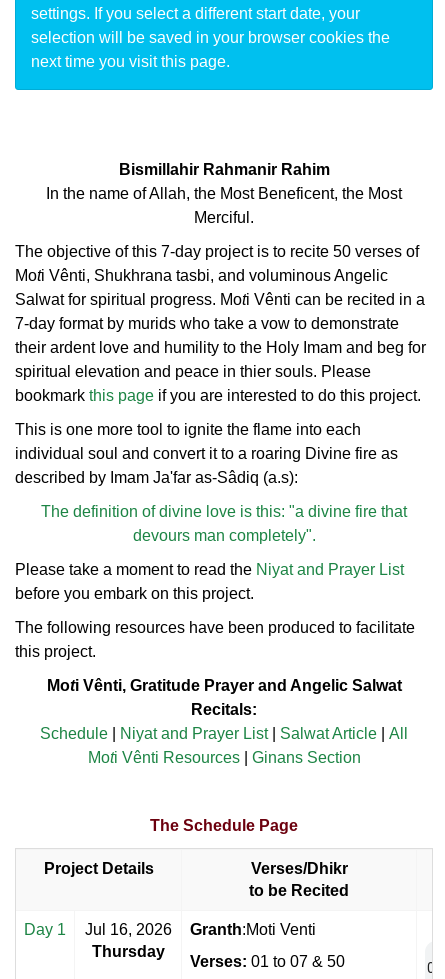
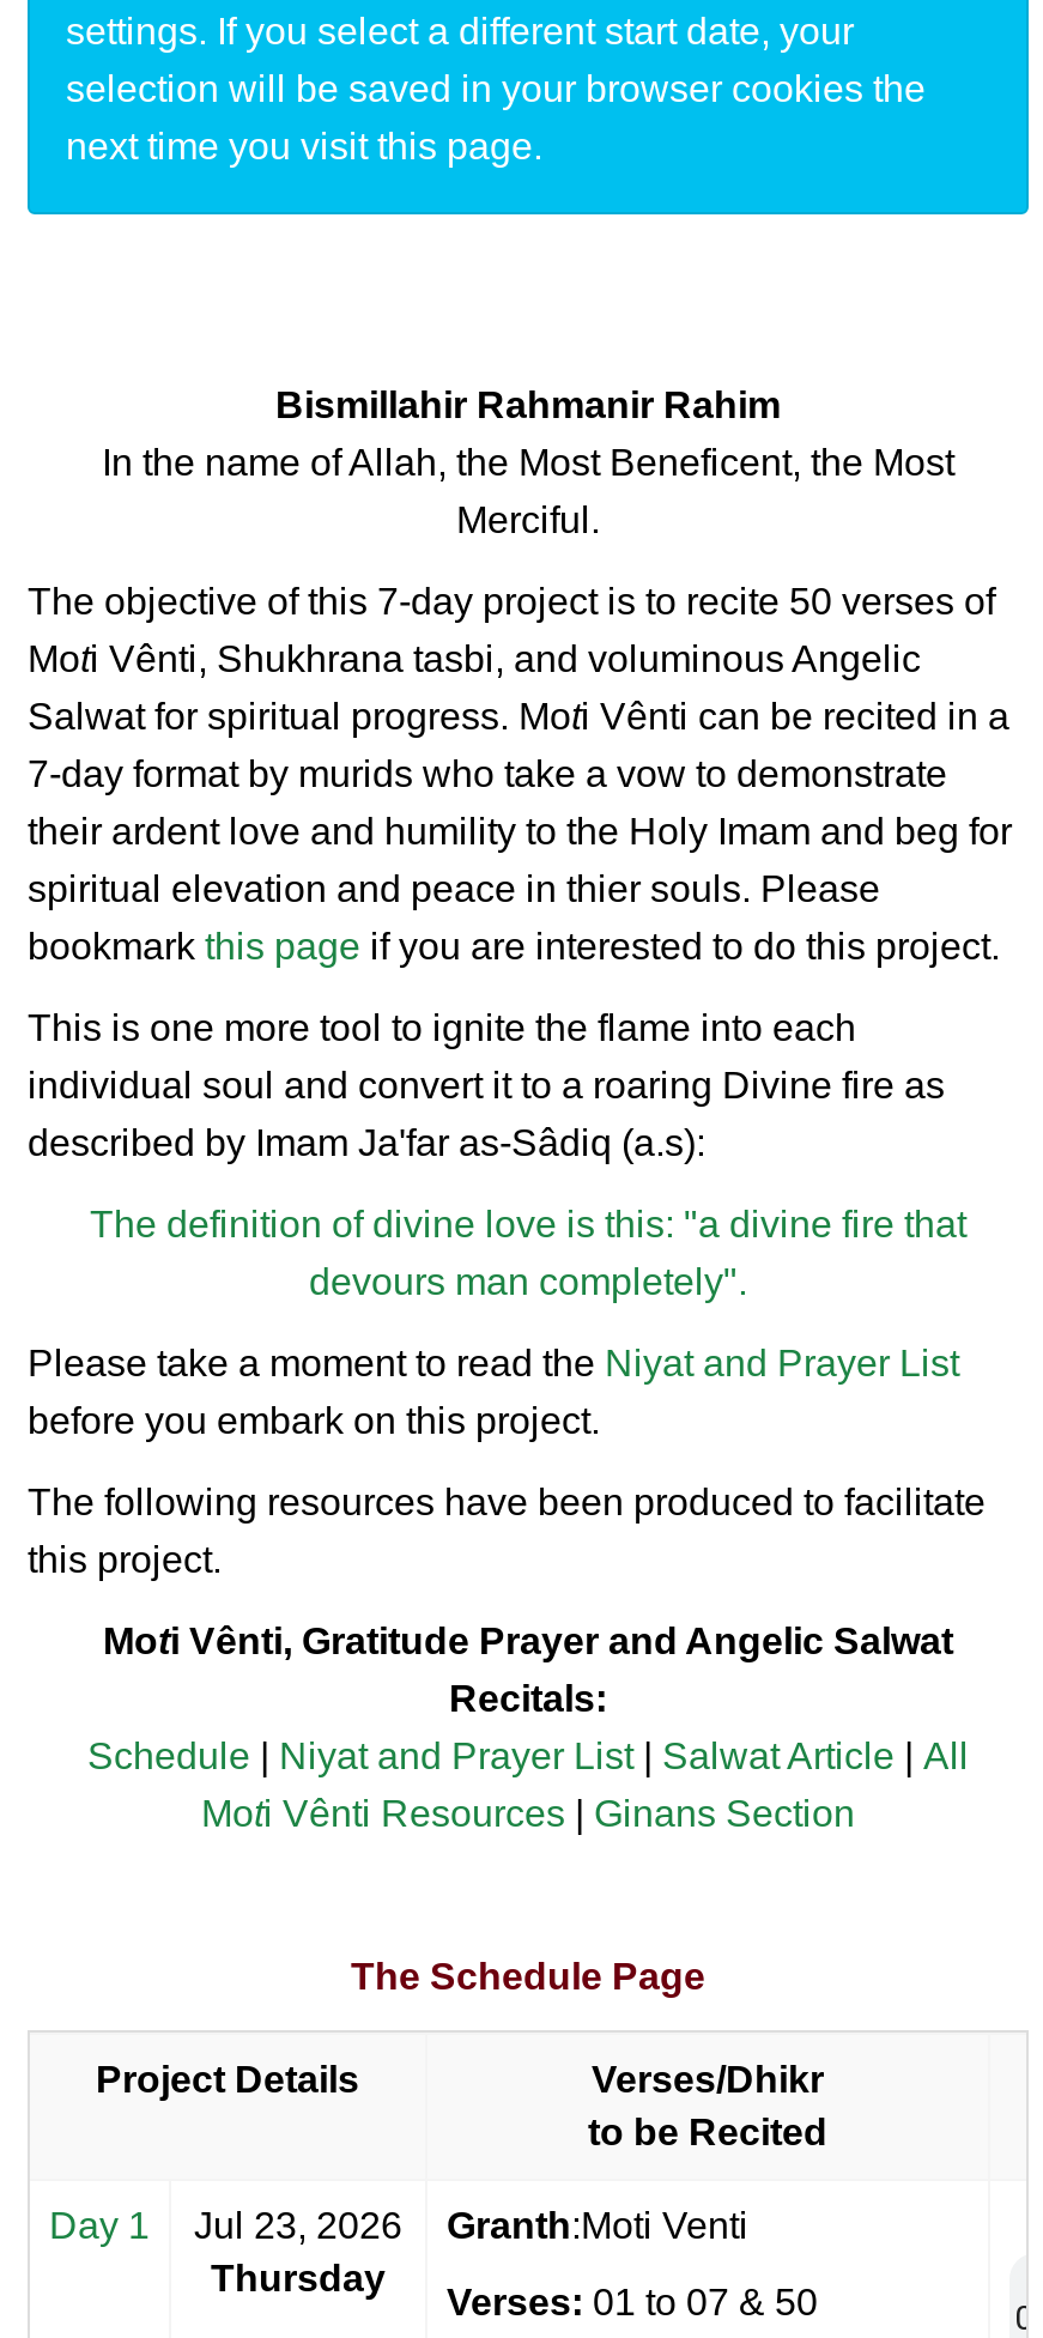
[24,921,316,938] Day 1 Jul 16, 2026 Granth:Moti Venti -> [49,2205,748,2246] Day 1 Jul 23, 2026 Granth:Moti Venti

